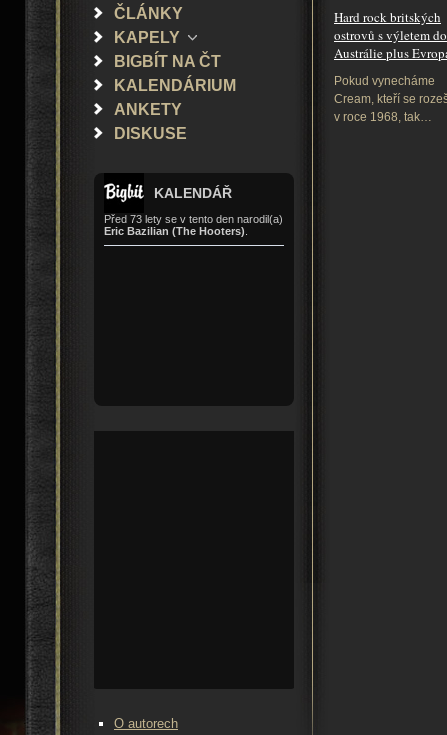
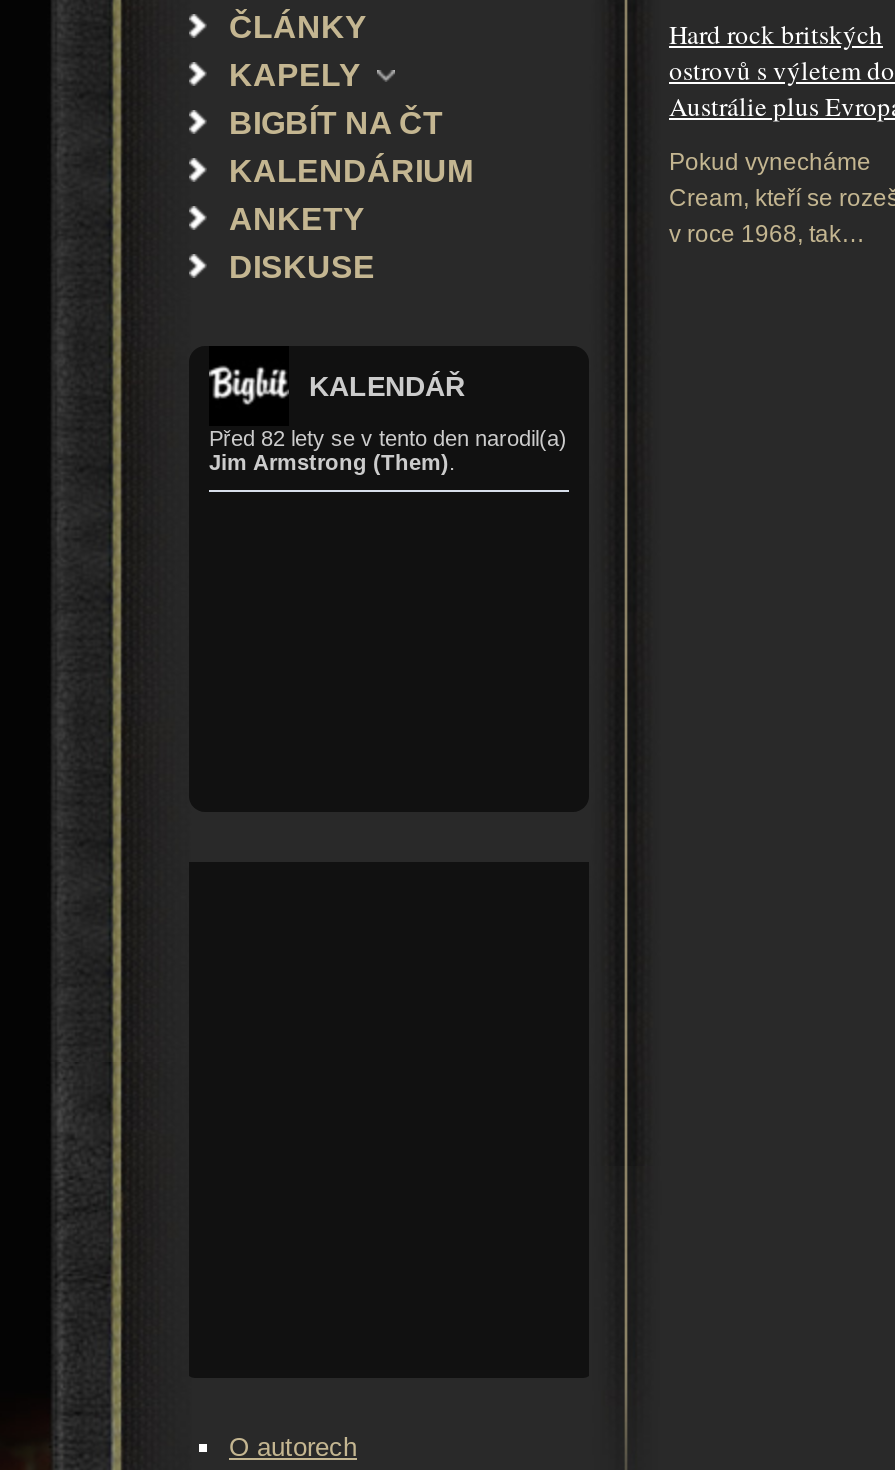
[104,213,283,237] Před 73 lety se v tento den narodil(a) | Eric Bazilian (The Hooters). -> [209,426,567,474] Před 82 lety se v tento den narodil(a) | Jim Armstrong (Them).

